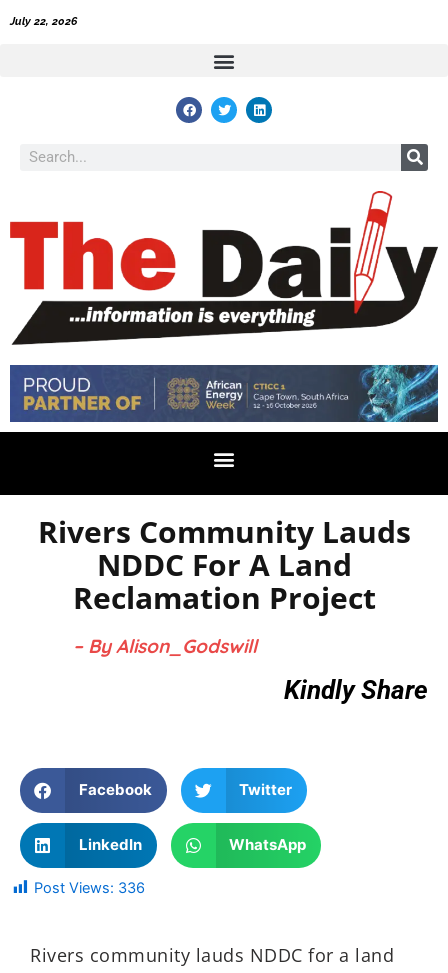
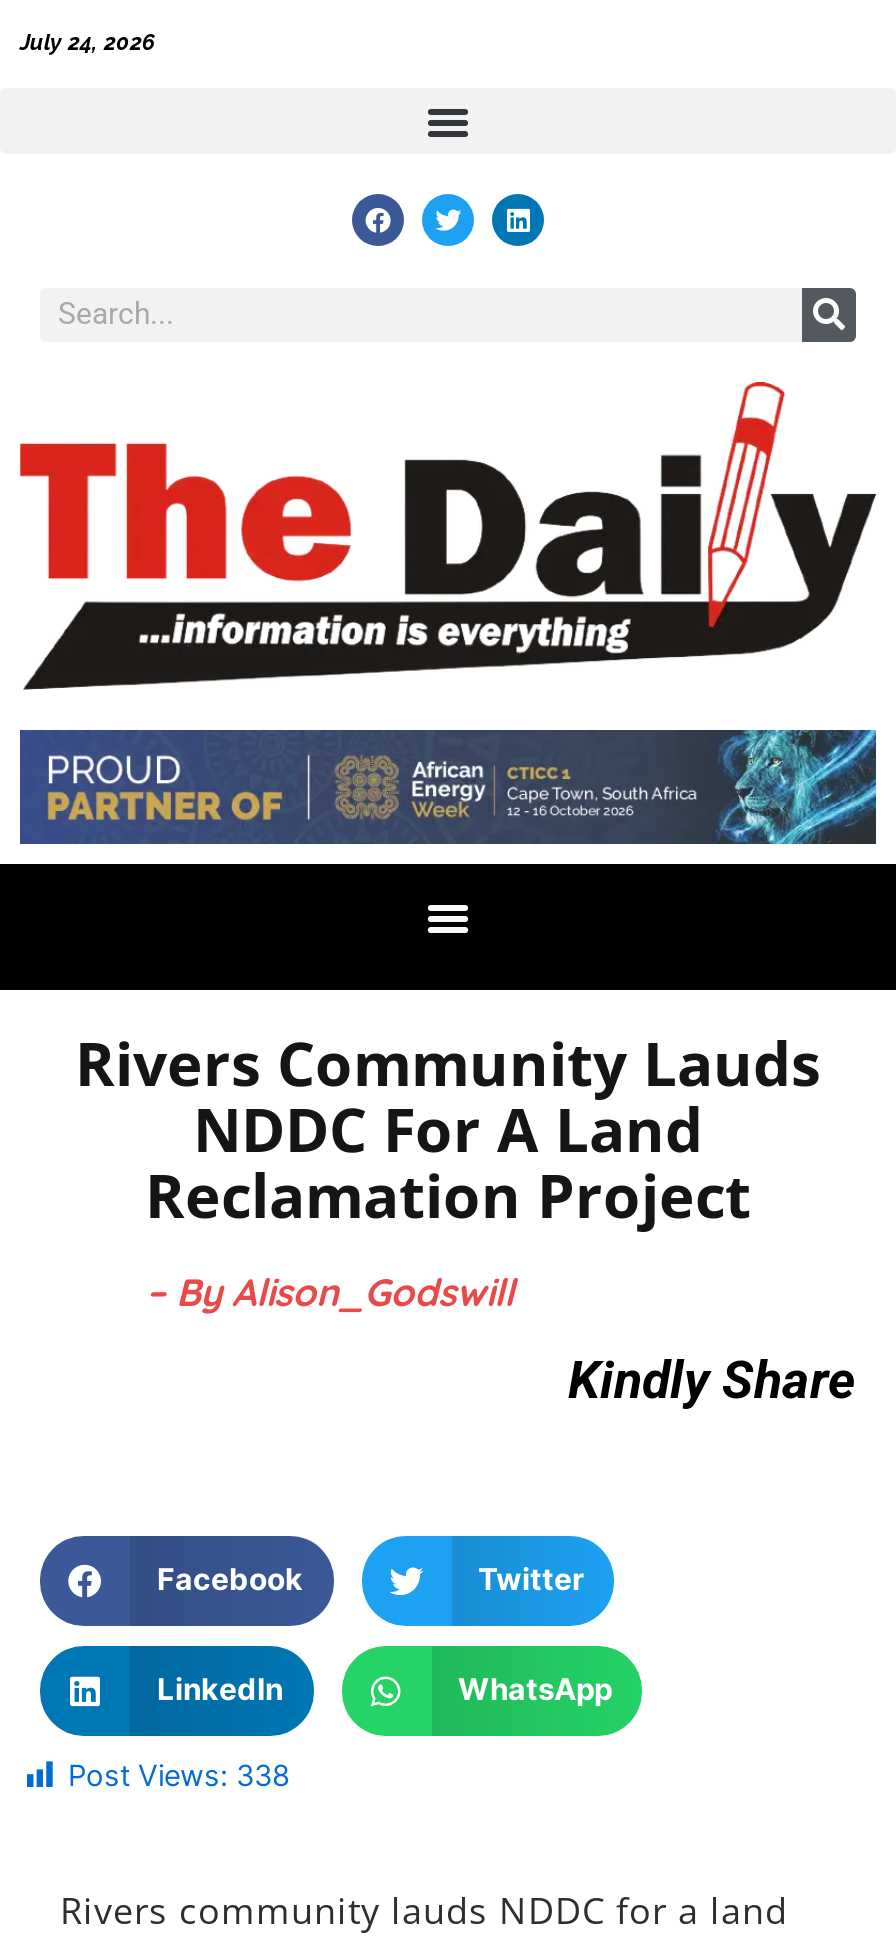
[10,15,78,28] July 22, 2026 -> [20,30,156,56] July 24, 2026
[34,879,145,897] Post Views: 336 -> [68,1758,290,1794] Post Views: 338

